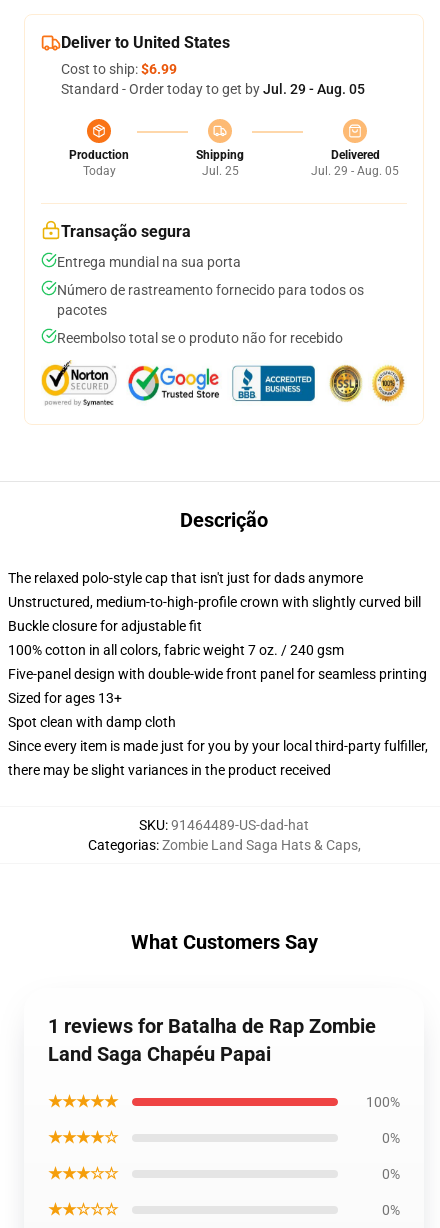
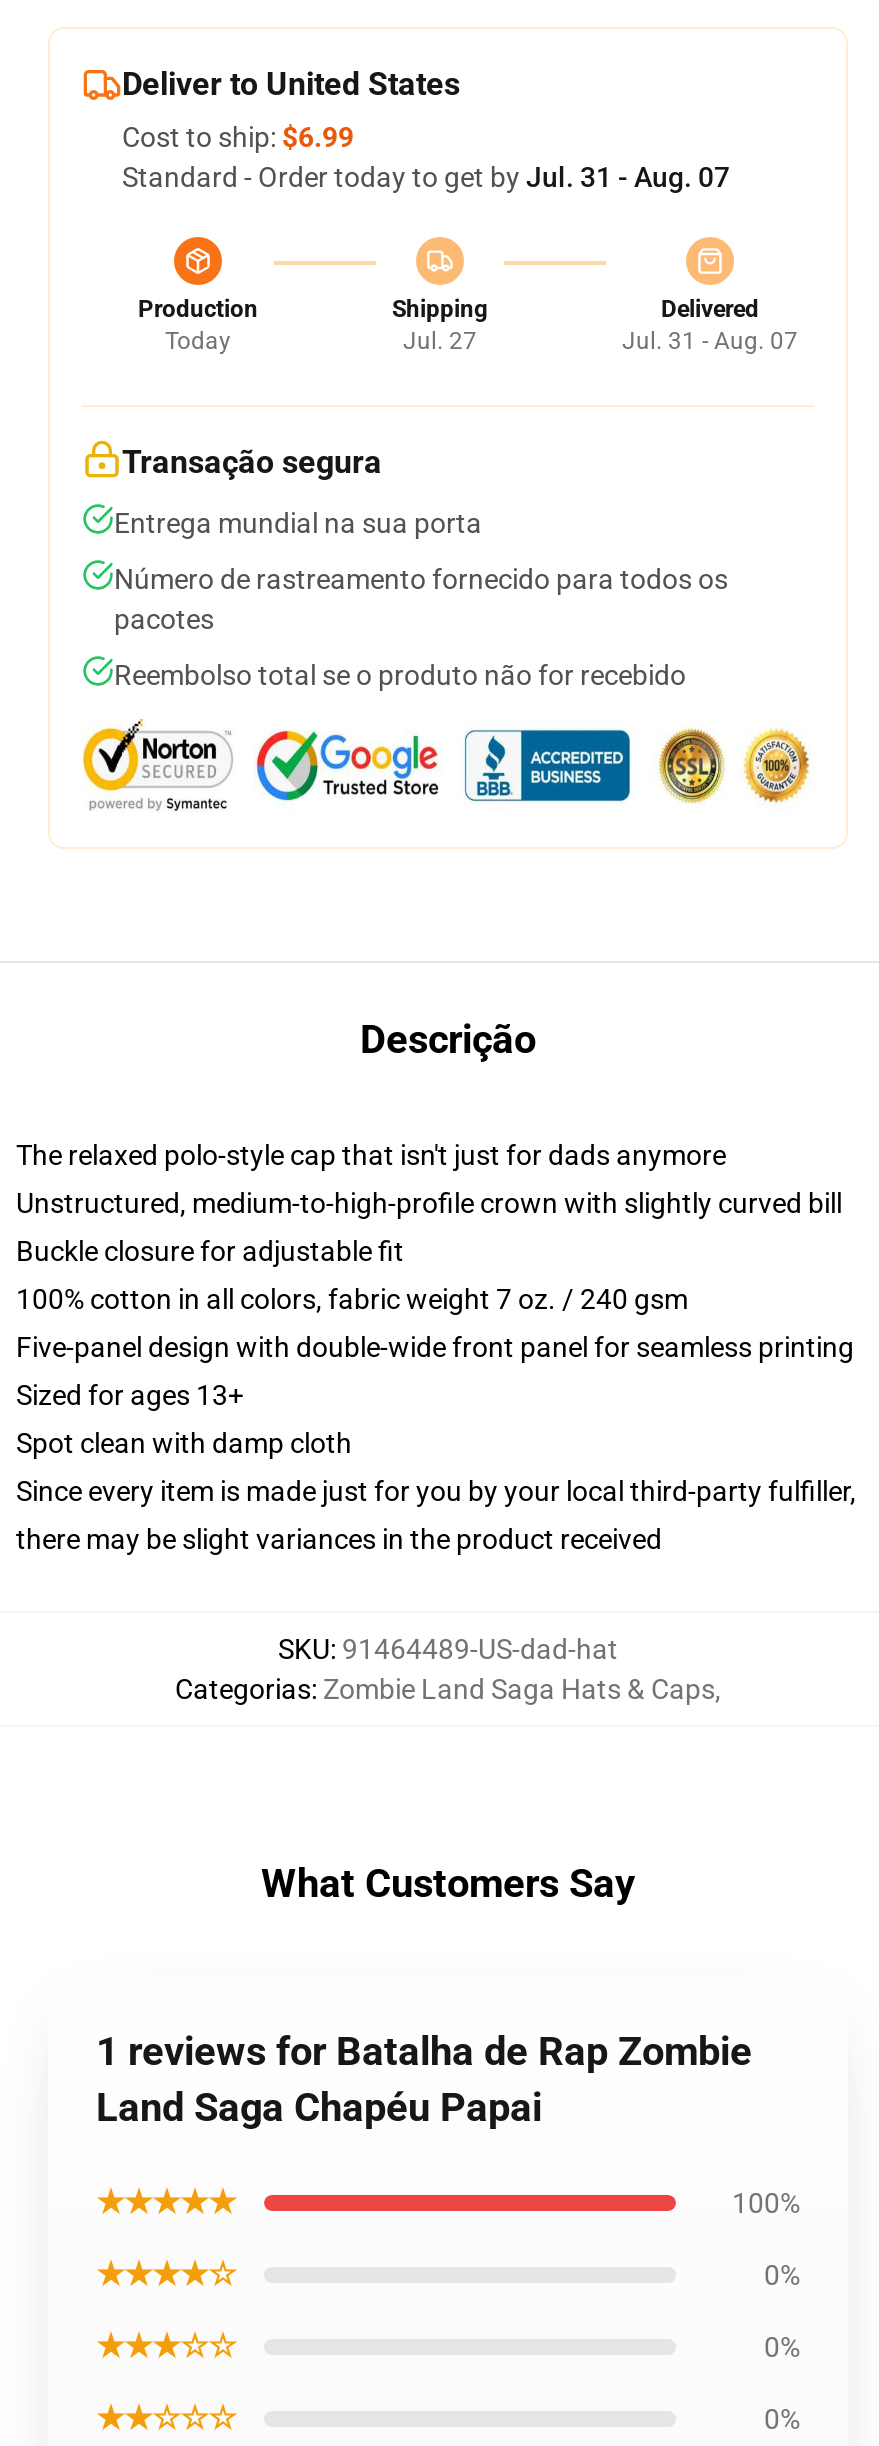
[61,81,365,97] Standard - Order today to get by Jul. 29 - Aug. 05 -> [122,161,730,193] Standard - Order today to get by Jul. 31 - Aug. 07
[201,164,238,178] Jul. 25 -> [403,327,477,355] Jul. 27
[311,164,399,178] Jul. 29 - Aug. 05 -> [622,327,798,355] Jul. 31 - Aug. 07

